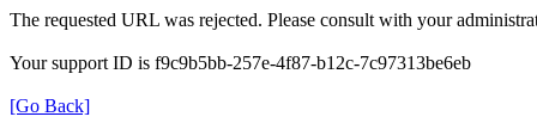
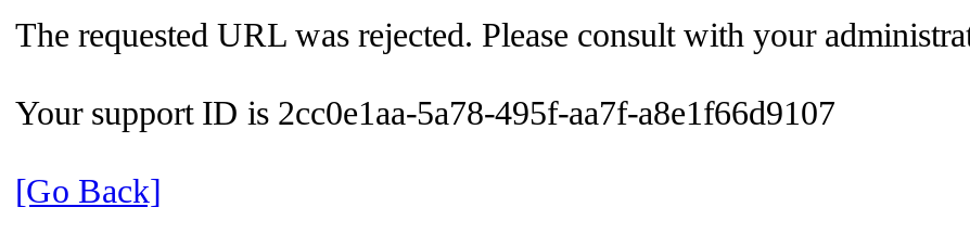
[10,53,471,73] Your support ID is f9c9b5bb-257e-4f87-b12c-7c97313be6eb -> [15,94,835,131] Your support ID is 2cc0e1aa-5a78-495f-aa7f-a8e1f66d9107

